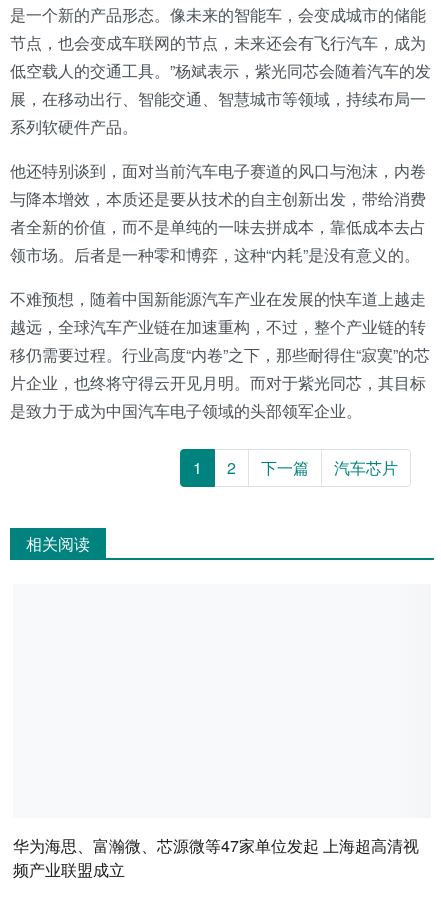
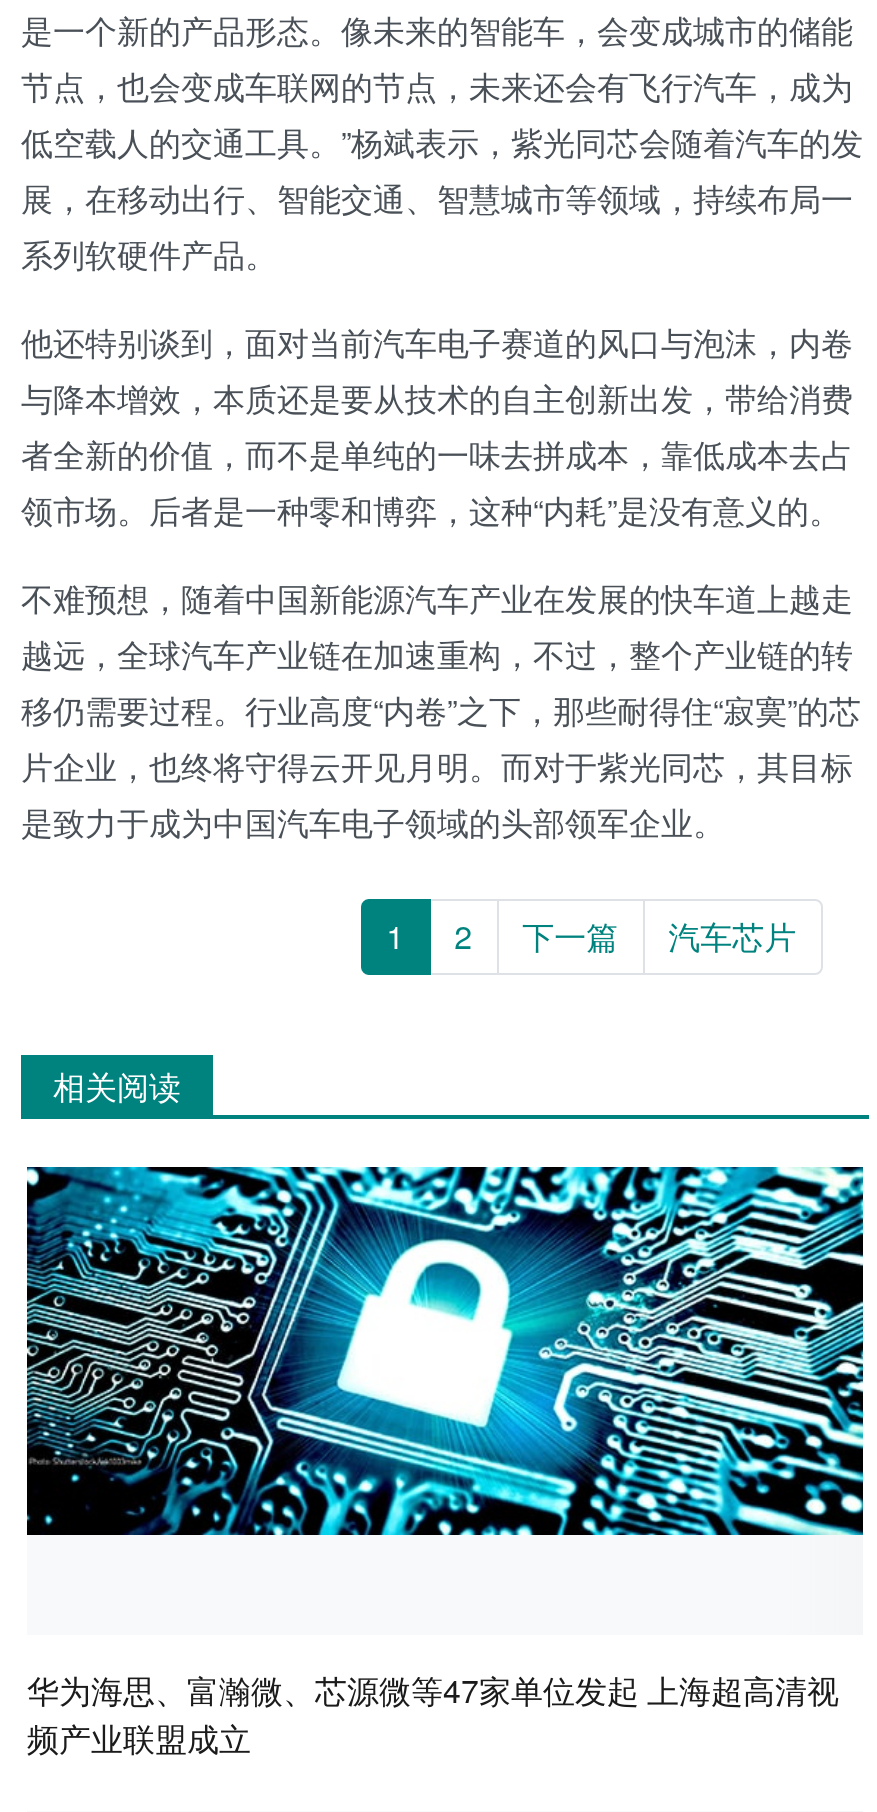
none -> [25,1164,865,1538] [image]

